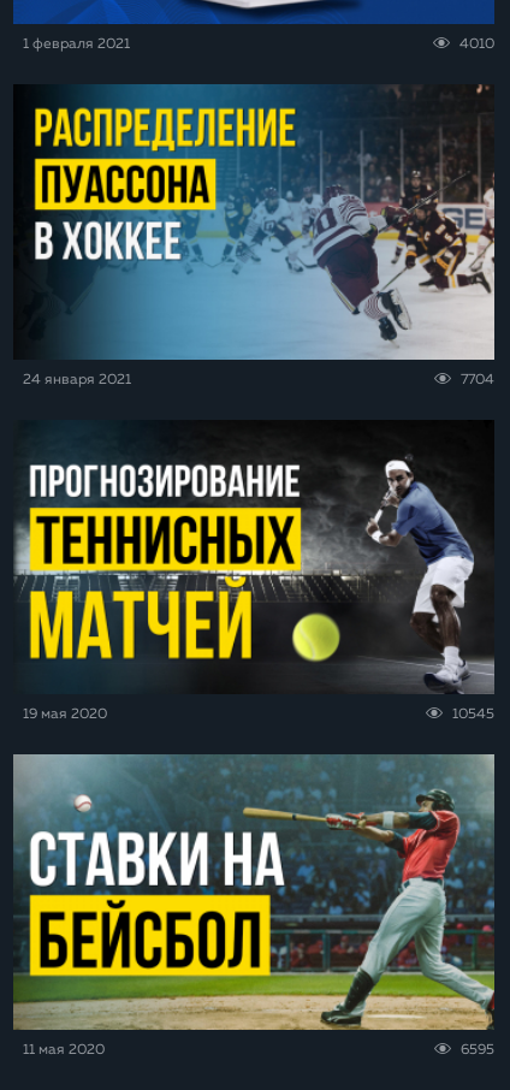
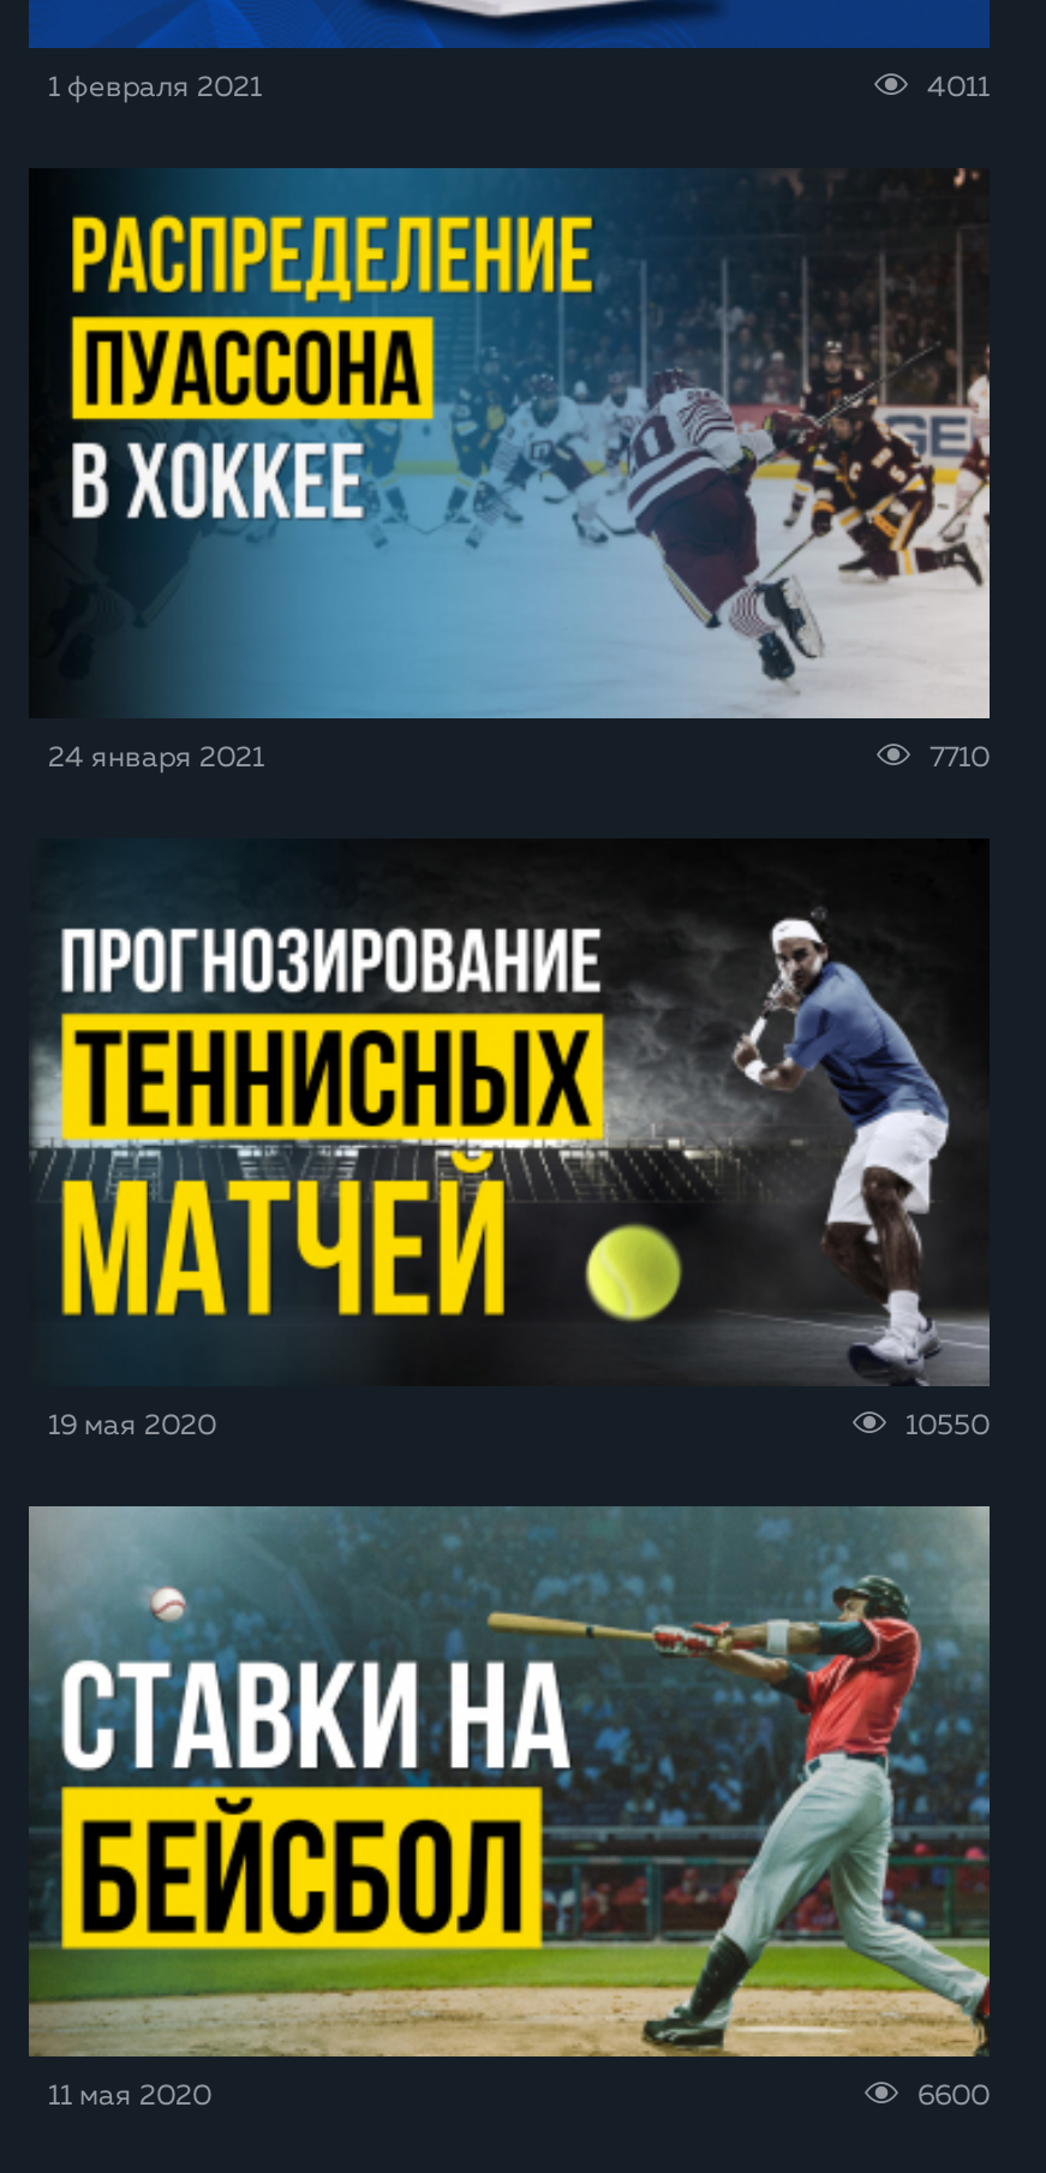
[456,37,494,52] 4010 -> [920,74,990,103] 4011
[457,372,494,387] 7704 -> [922,744,990,772] 7710
[449,708,494,722] 10545 -> [898,1413,990,1442] 10550
[457,1043,494,1057] 6595 -> [910,2082,990,2111] 6600

